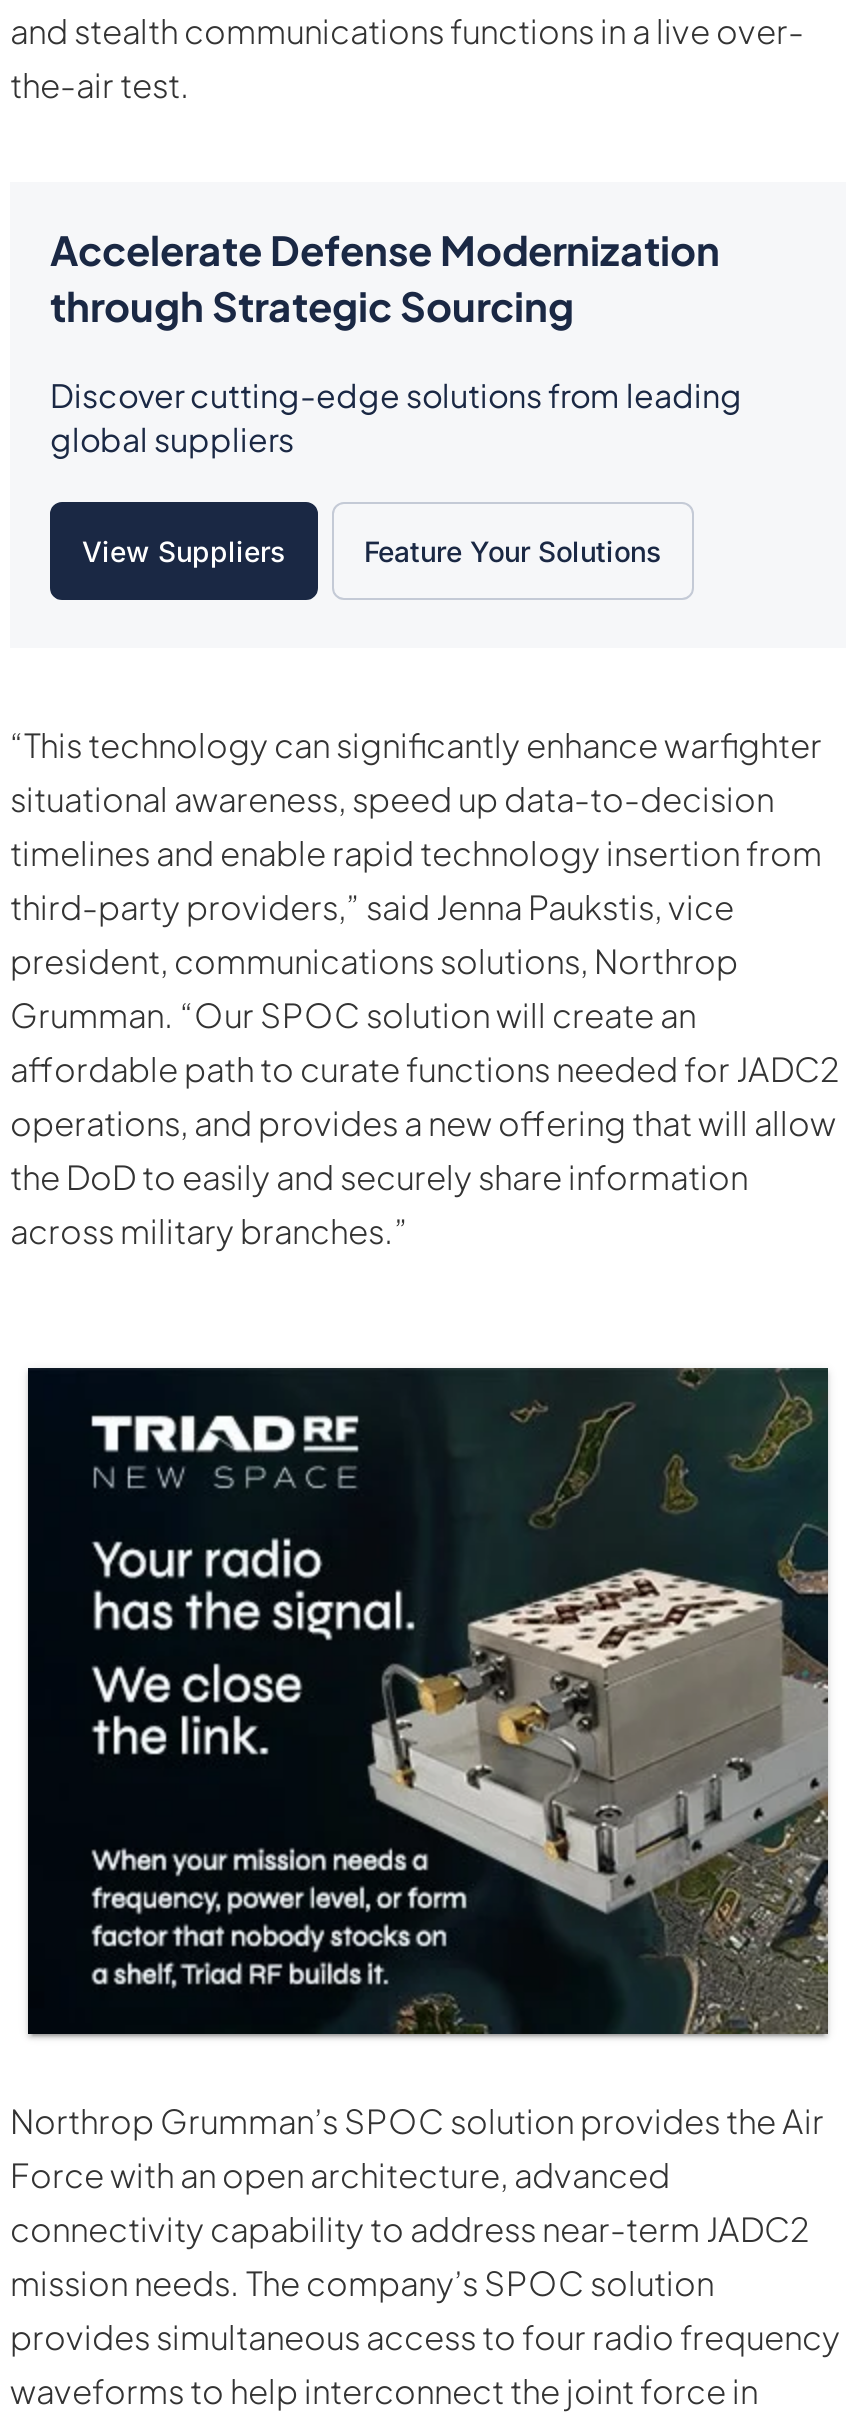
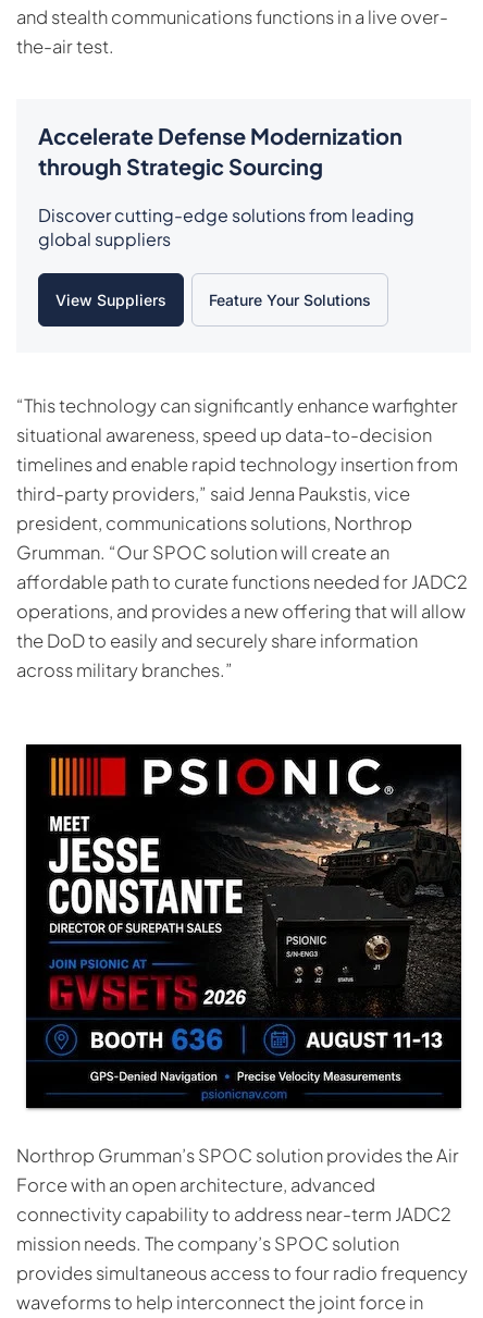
[64,1368,830,2036] [image] -> [45,744,462,1108] [image]

